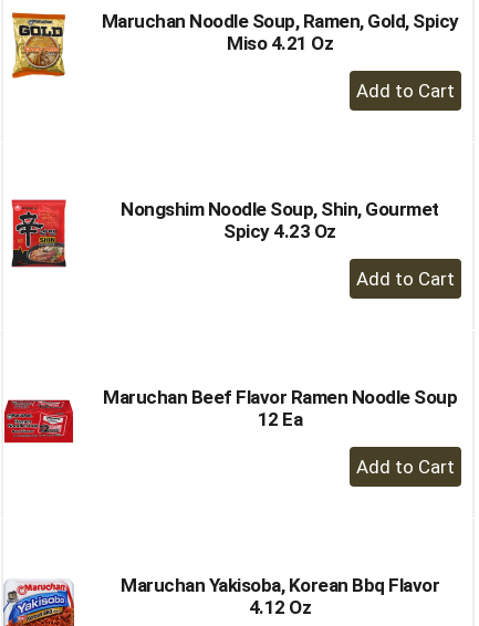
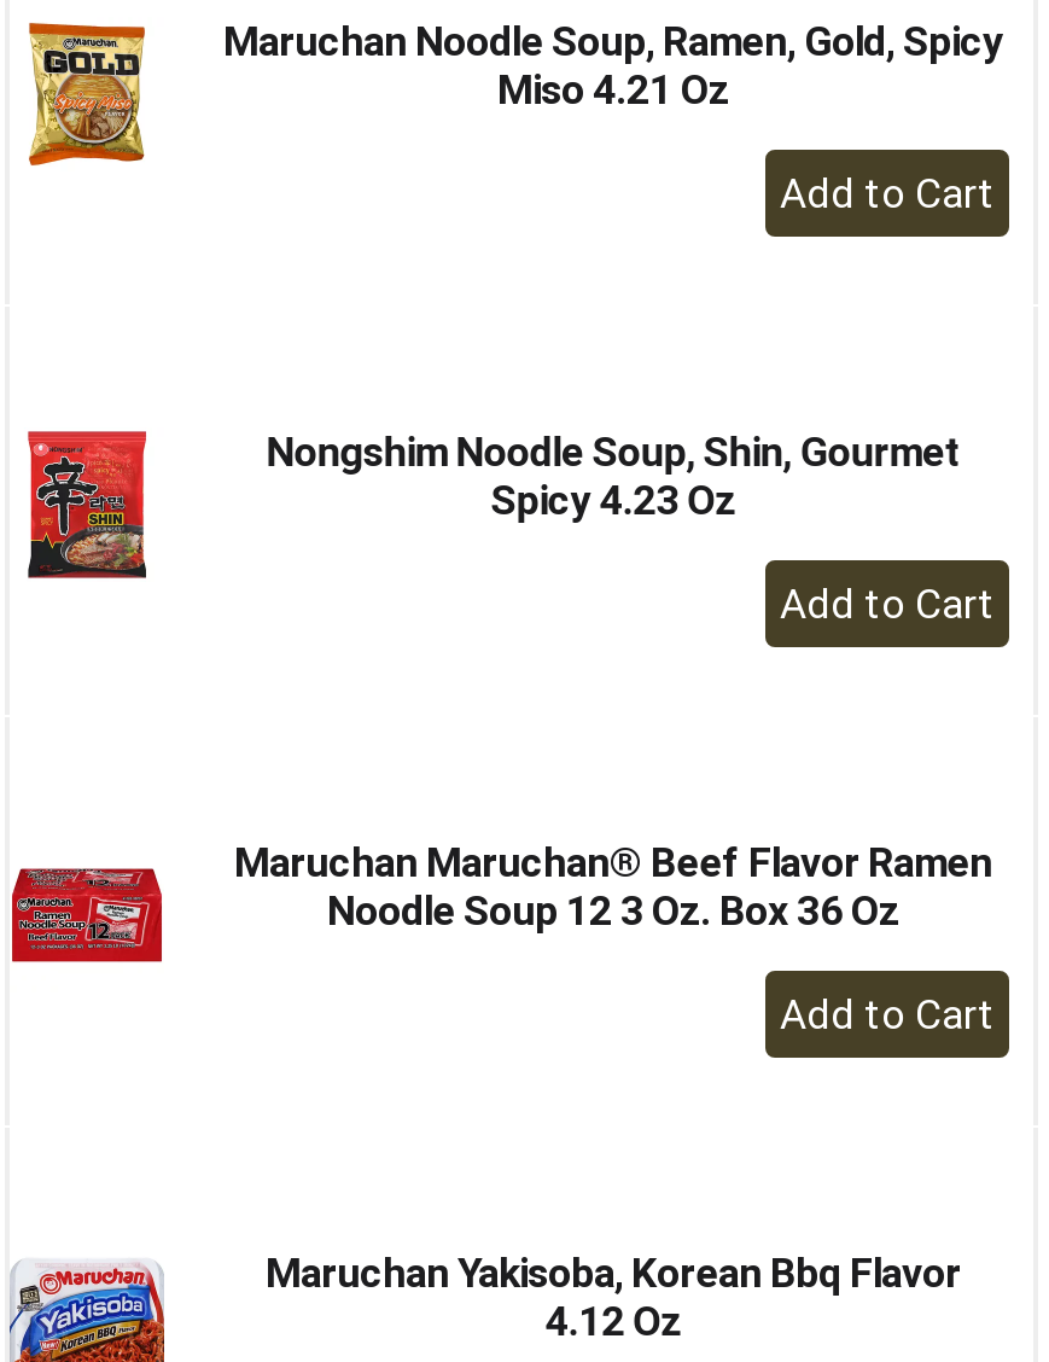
[103,386,457,430] Maruchan Beef Flavor Ramen Noodle Soup | 12 Ea -> [234,838,992,935] Maruchan Maruchan® Beef Flavor Ramen | Noodle Soup 12 3 Oz. Box 36 Oz

